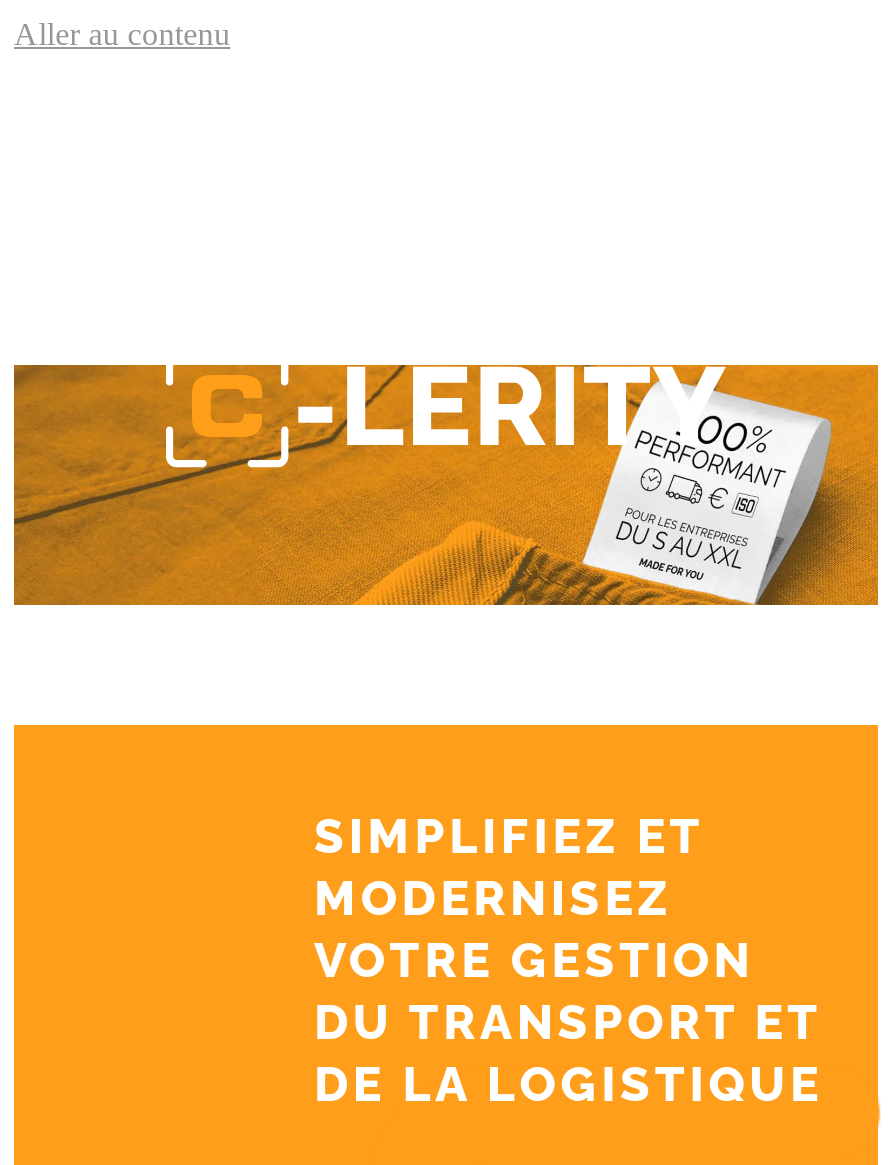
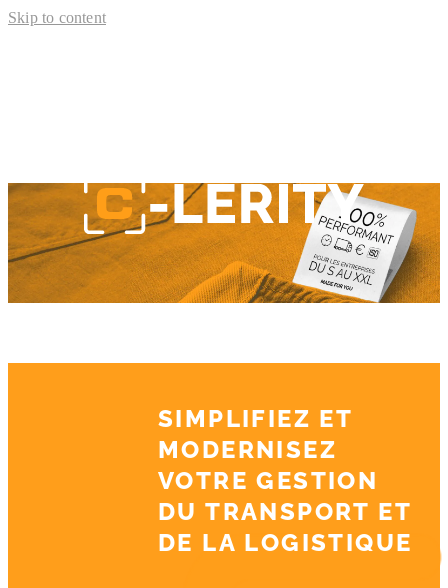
[14,17,230,51] Aller au contenu -> [8,9,106,26] Skip to content

